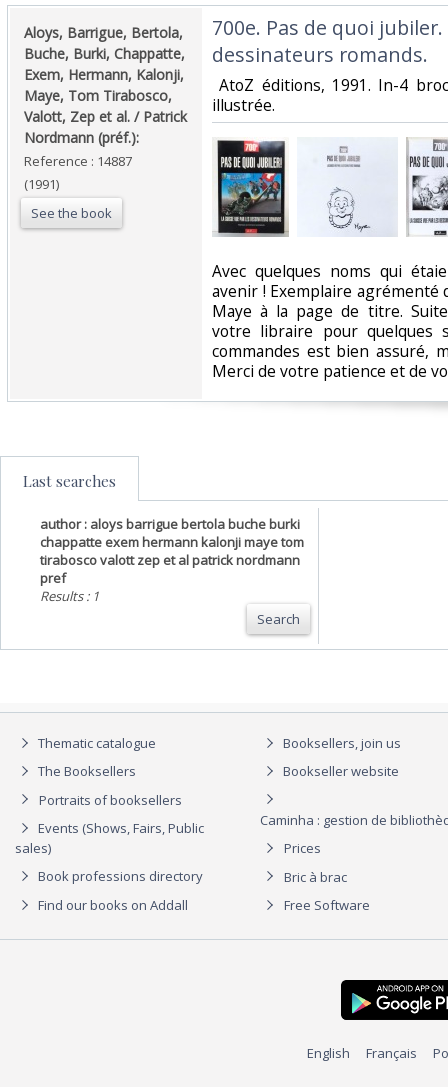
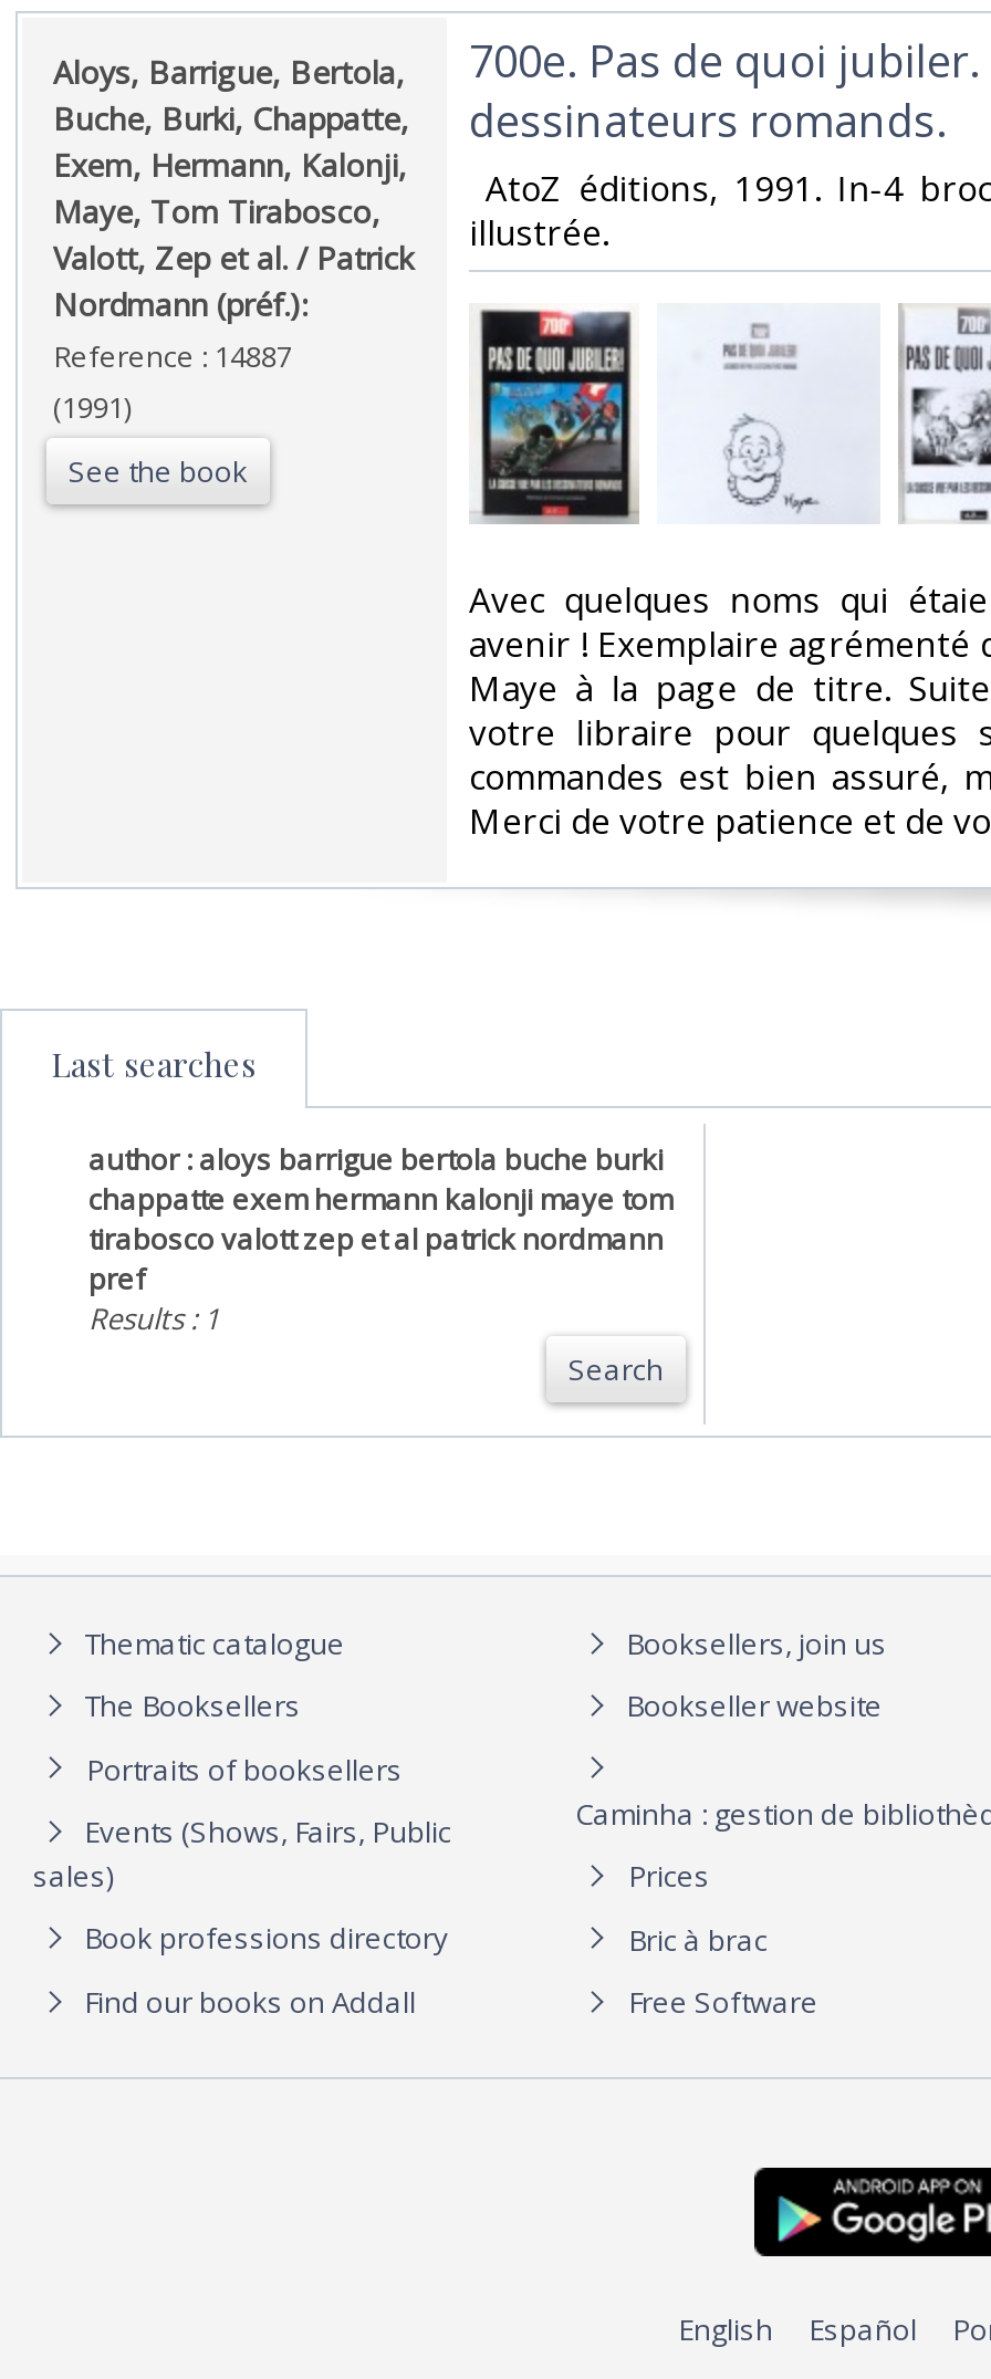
[365,1044,416,1062] Français -> [809,2310,917,2350] Español

